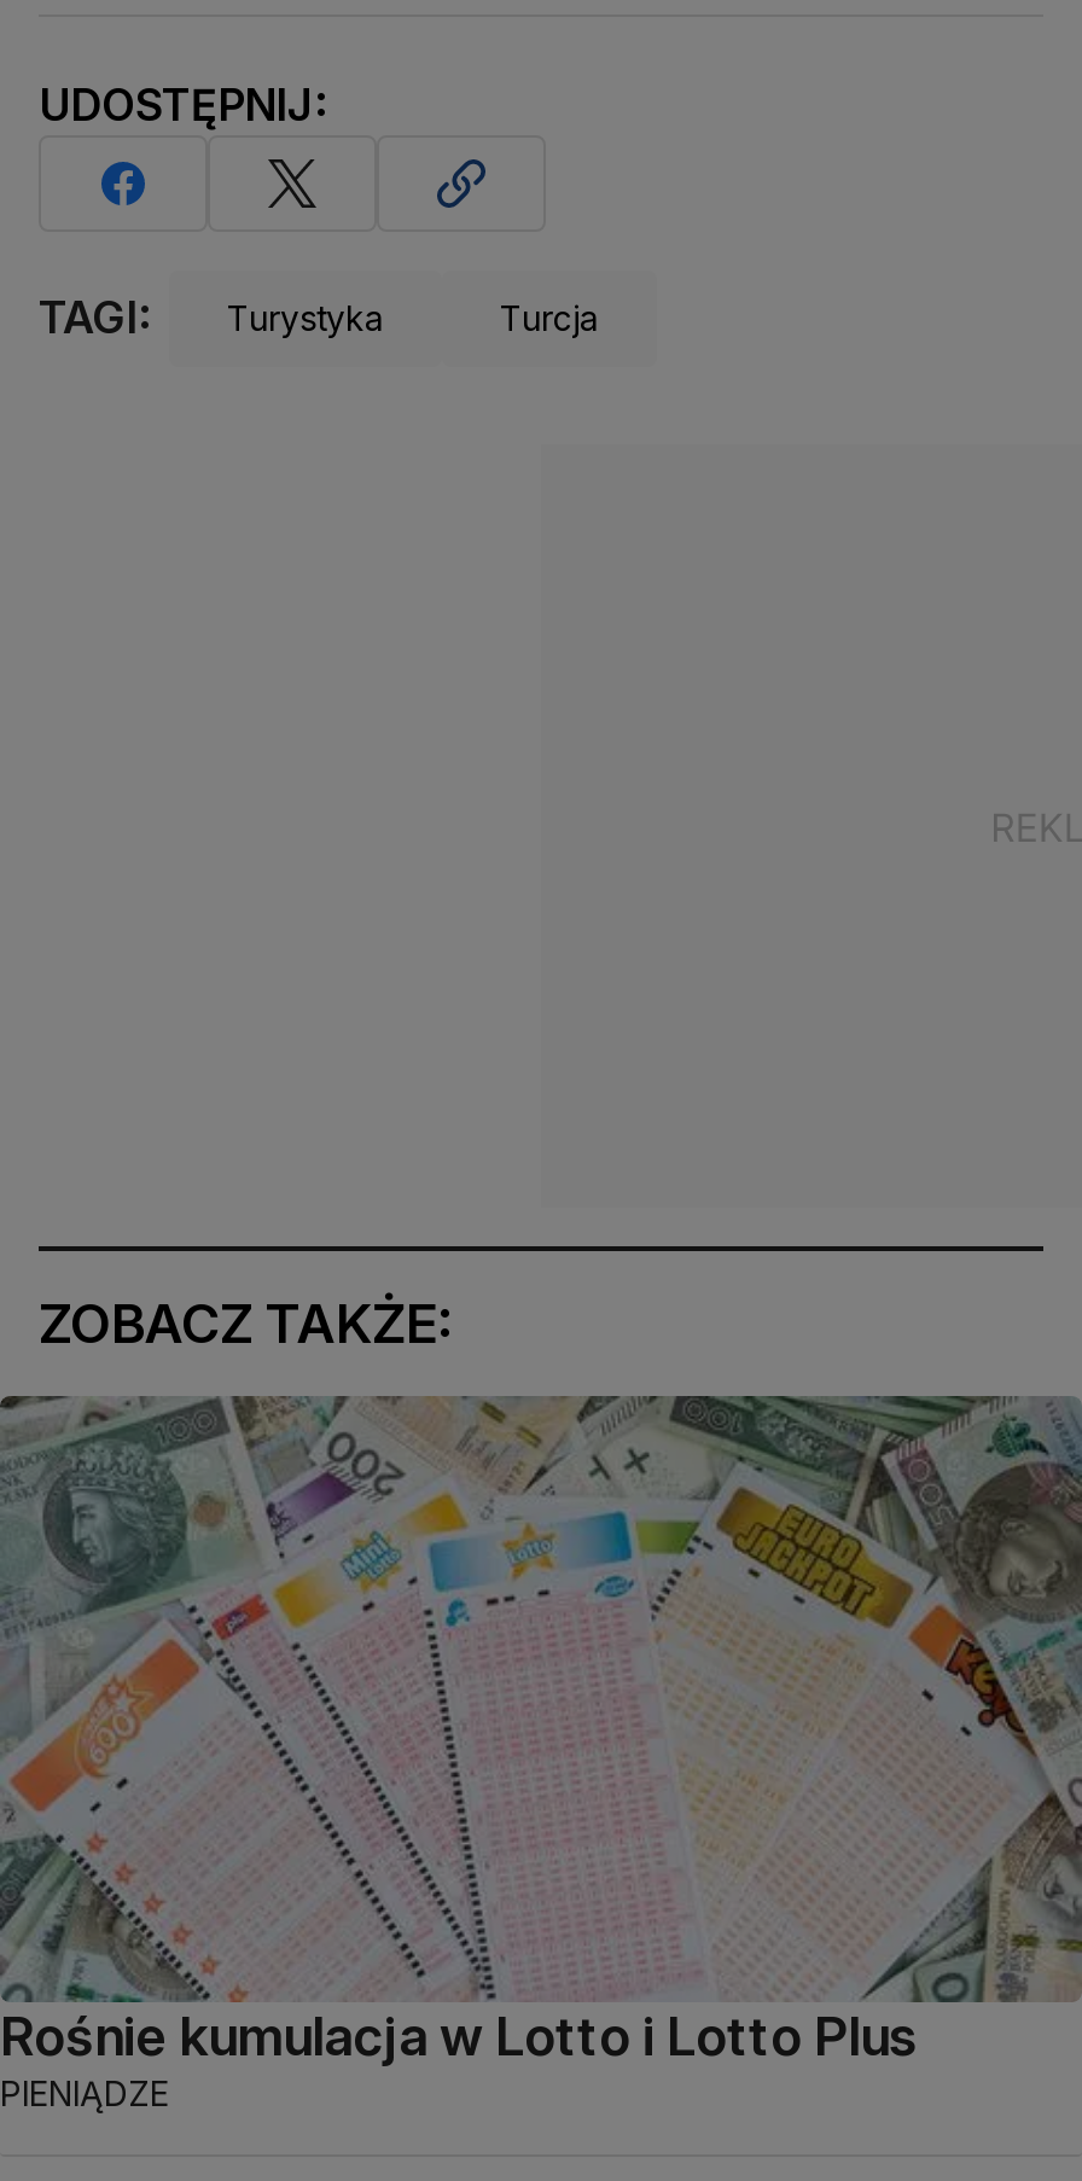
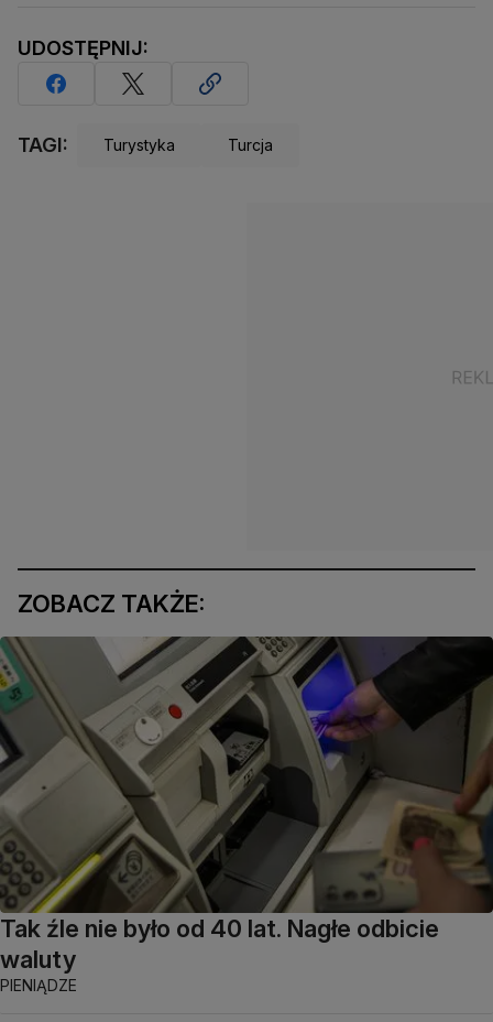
[0,1394,1075,2067] [image] | Rośnie kumulacja w Lotto i Lotto Plus -> [0,635,490,973] [image] | Tak źle nie było od 40 lat. Nagłe odbicie | waluty

